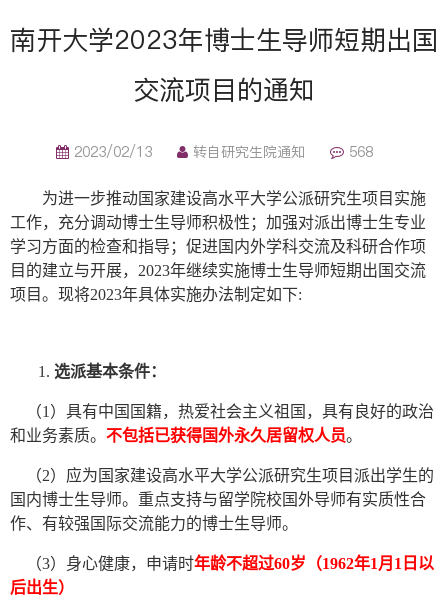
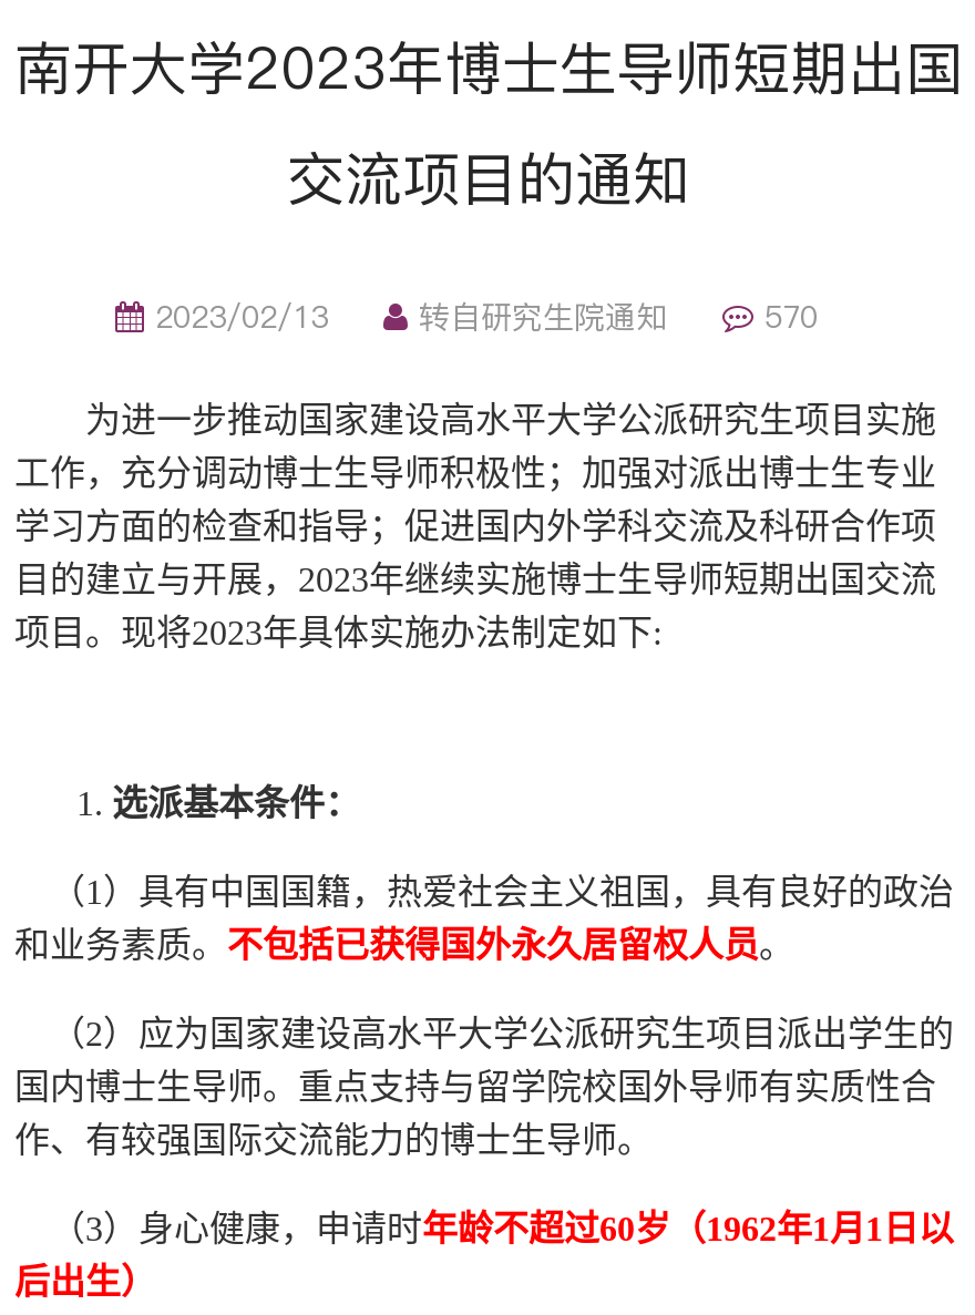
[348,142,372,162] 568 -> [764,295,818,339] 570

